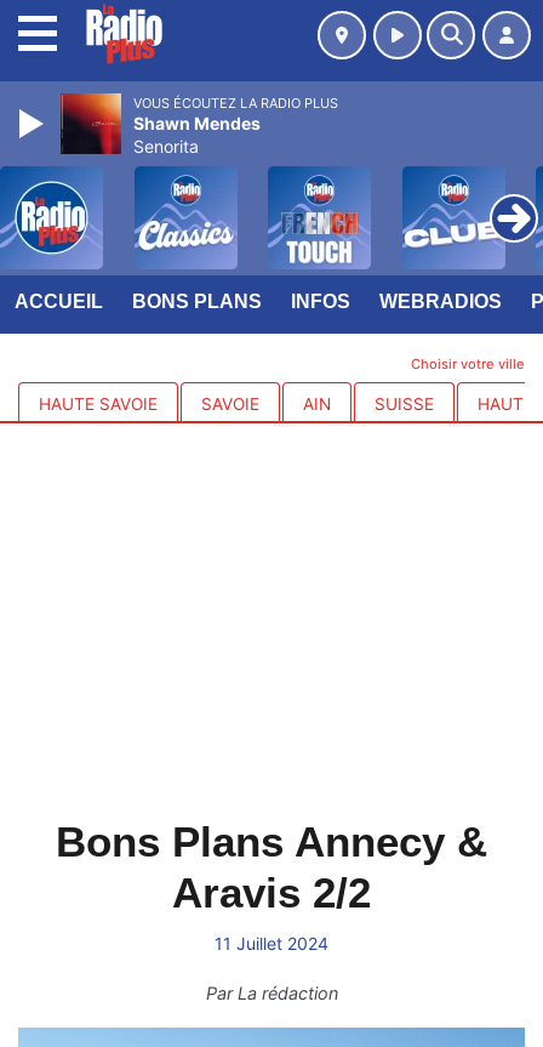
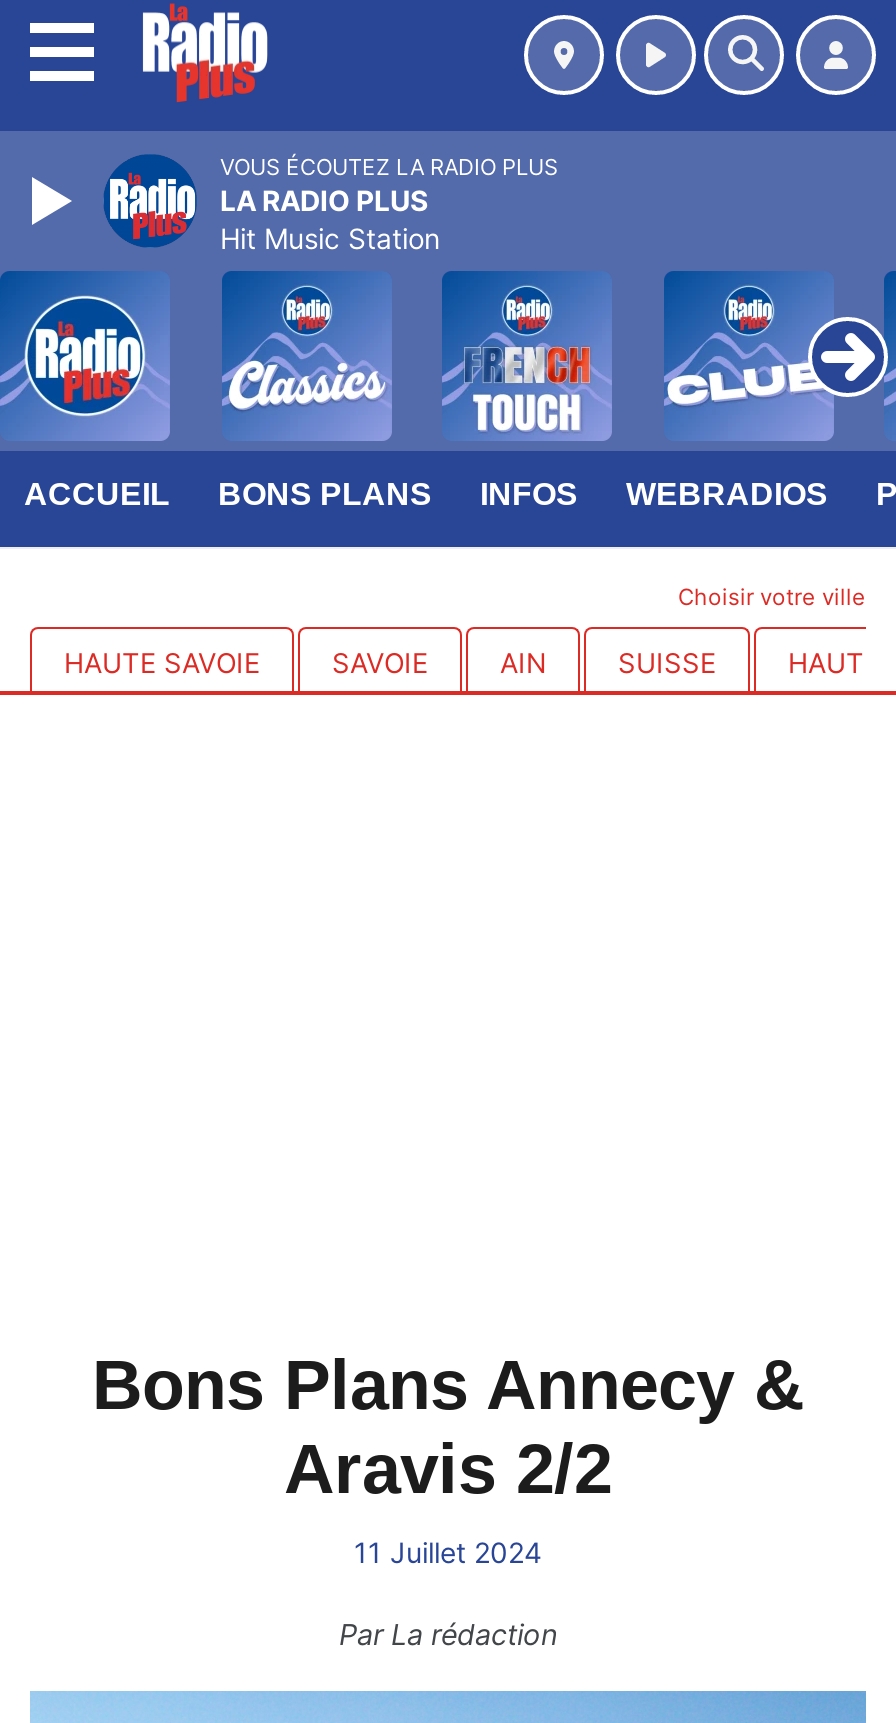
[59,92,261,157] [image] | Shawn Mendes | Senorita -> [100,151,440,255] [image] | LA RADIO PLUS | Hit Music Station

